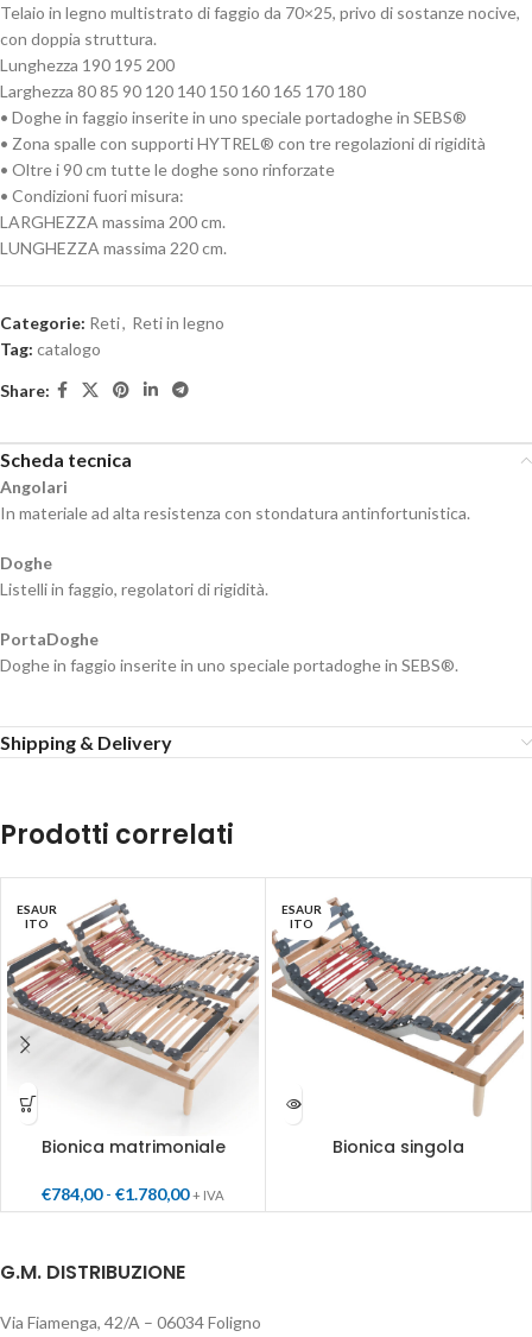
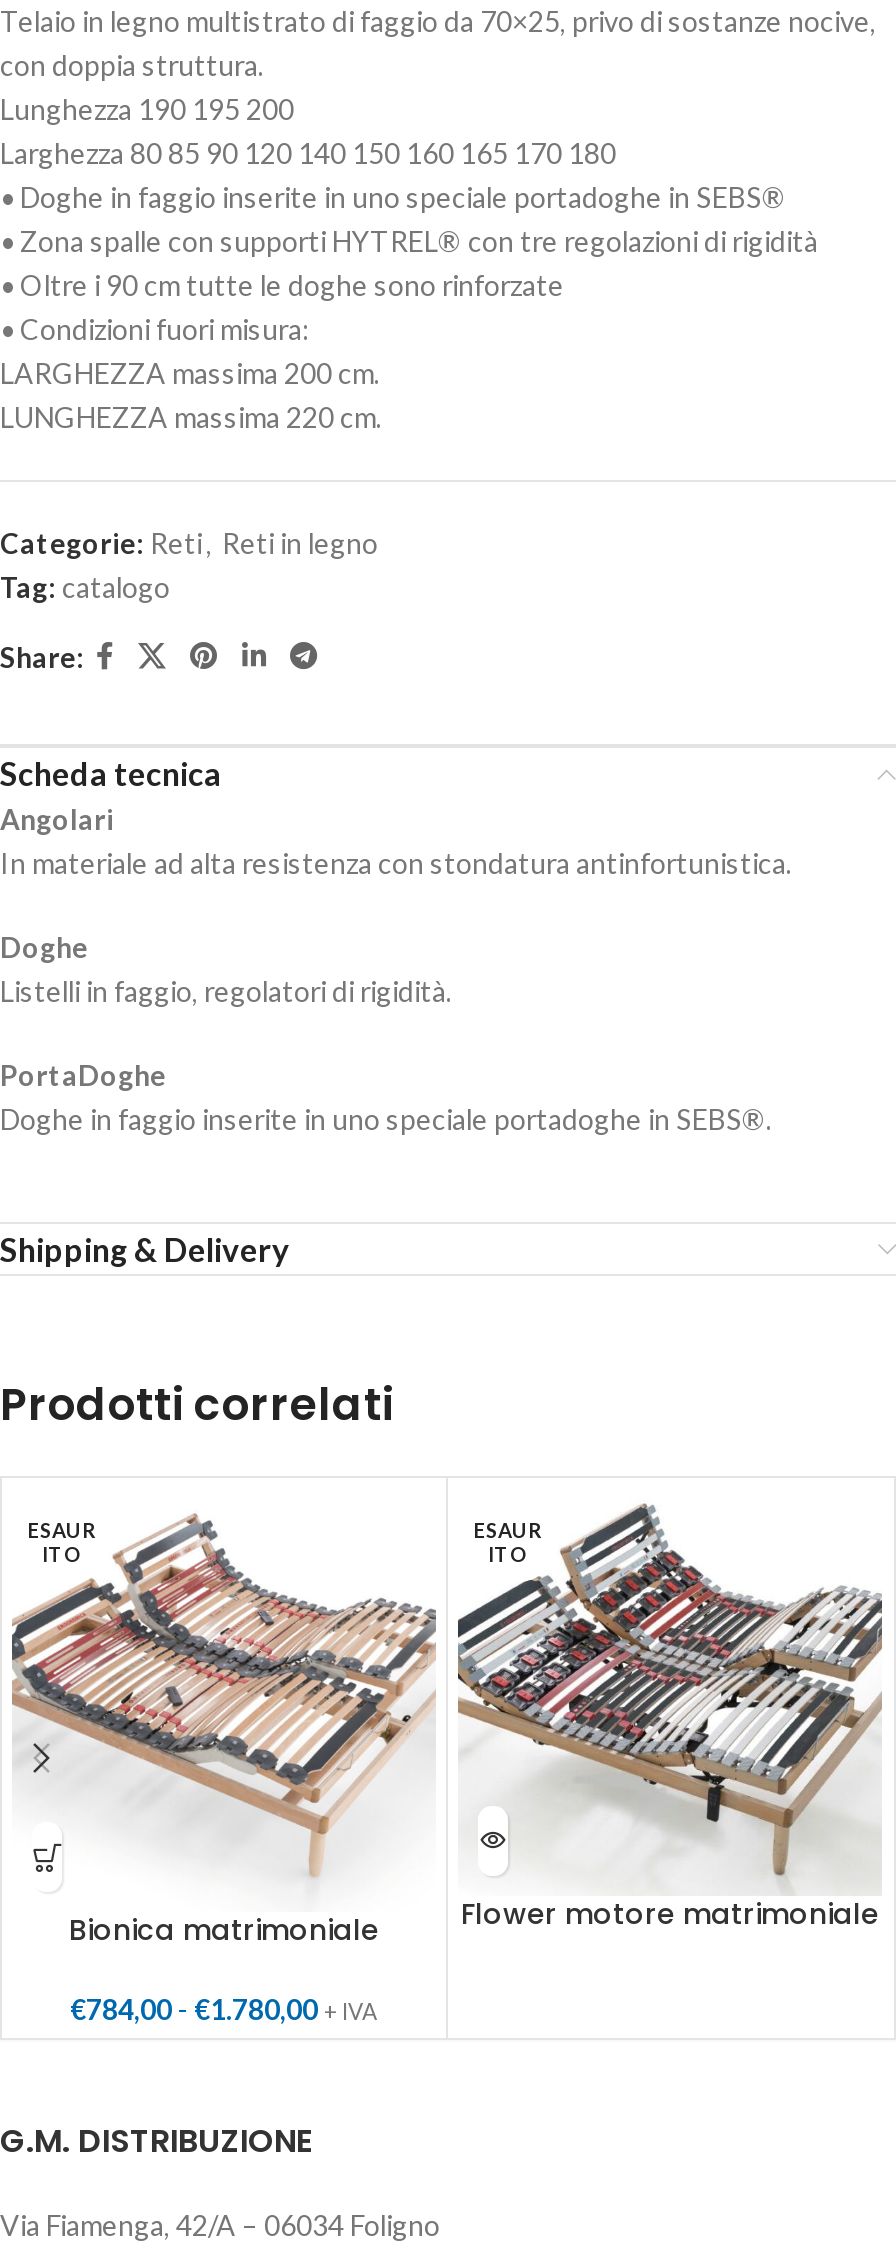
[271,894,525,1159] [image] | Bionica singola -> [456,1502,884,1934] [image] | Flower motore matrimoniale

